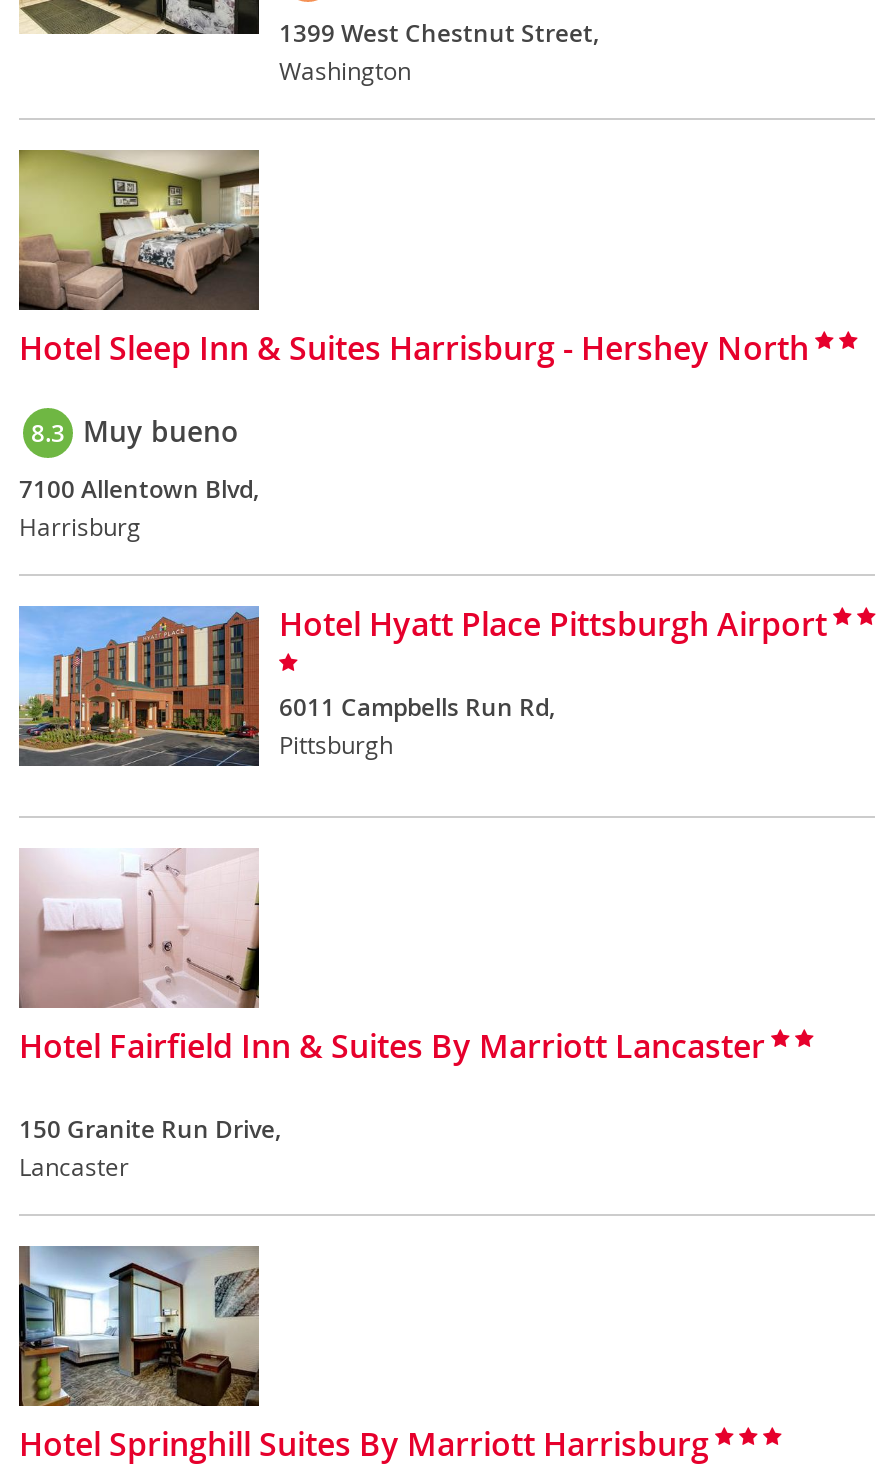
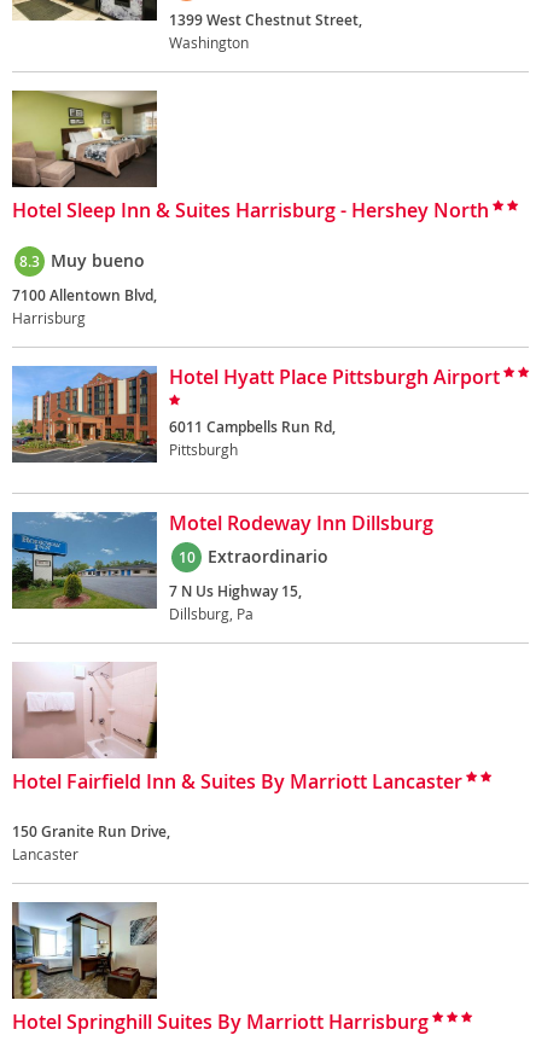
none -> [11,510,433,623] [image] | Motel Rodeway Inn Dillsburg | 10 | Extraordinario | 7 N Us Highway 15, | Dillsburg, Pa

